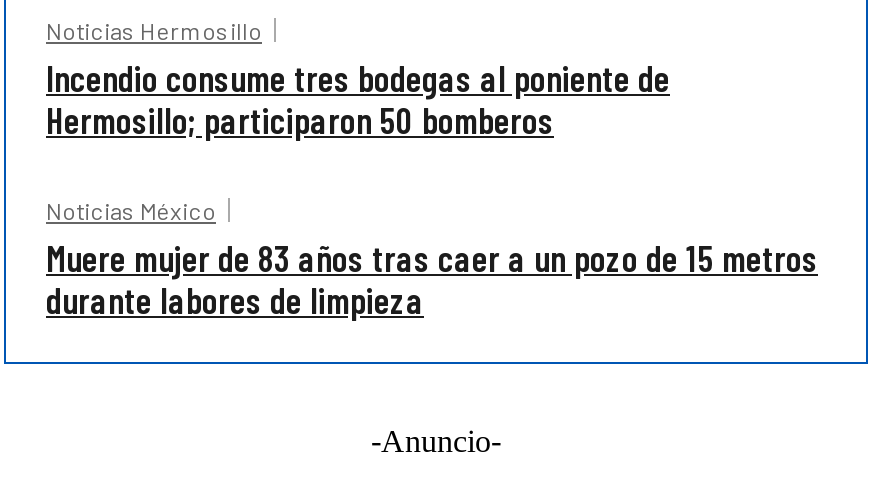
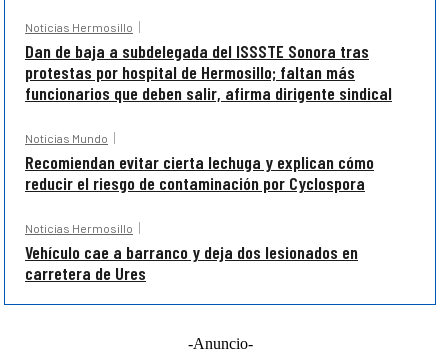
[46,56,818,322] Incendio consume tres bodegas al poniente de | Hermosillo; participaron 50 bomberos | Noticias México | Muere mujer de 83 años tras caer a un pozo de 15 metros | durante labores de limpieza -> [25,40,392,284] Dan de baja a subdelegada del ISSSTE Sonora tras | protestas por hospital de Hermosillo; faltan más | funcionarios que deben salir, afirma dirigente sindical | Noticias Mundo | Recomiendan evitar cierta lechuga y explican cómo | reducir el riesgo de contaminación por Cyclospora | Noticias Hermosillo | Vehículo cae a barranco y deja dos lesionados en | carretera de Ures

